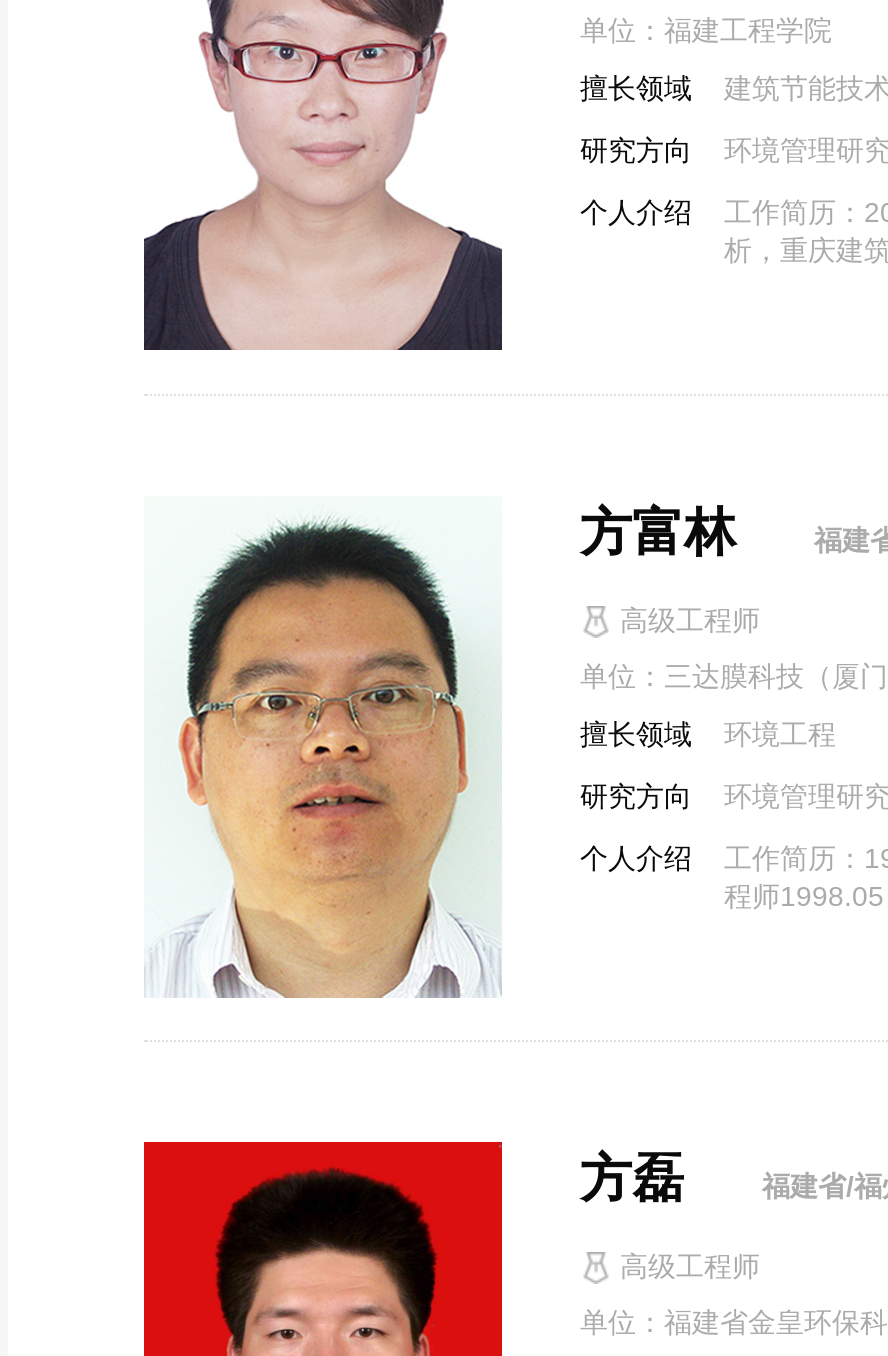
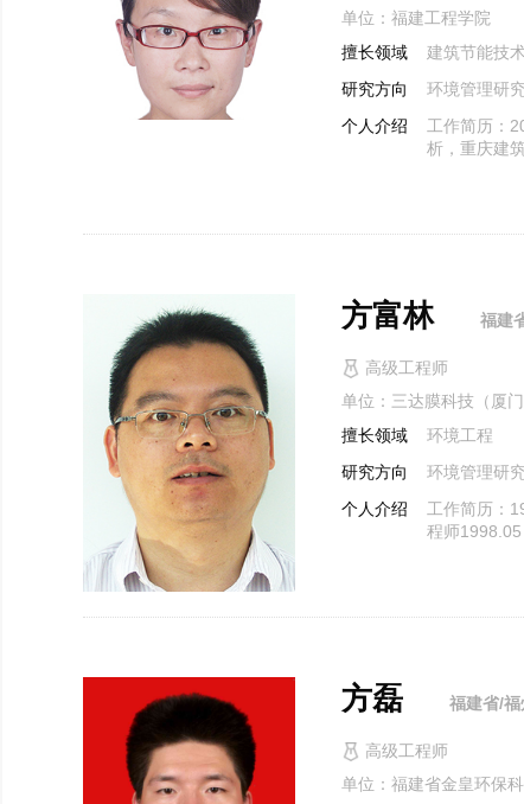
[142,202,504,352] [image] -> none

